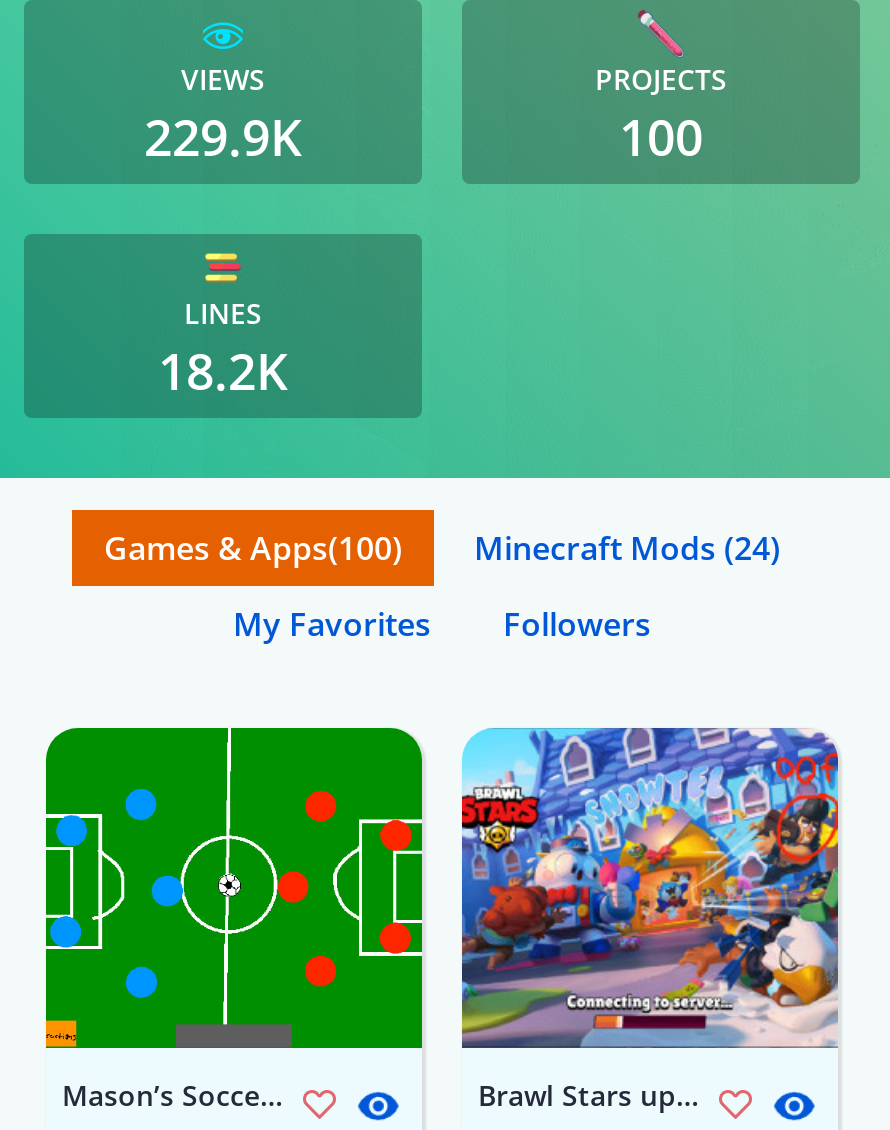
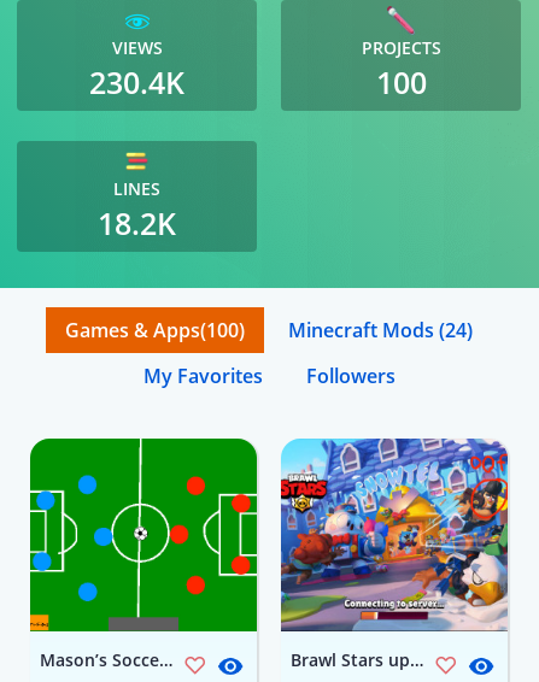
[144,102,302,170] 229.9K -> [89,61,184,102] 230.4K

